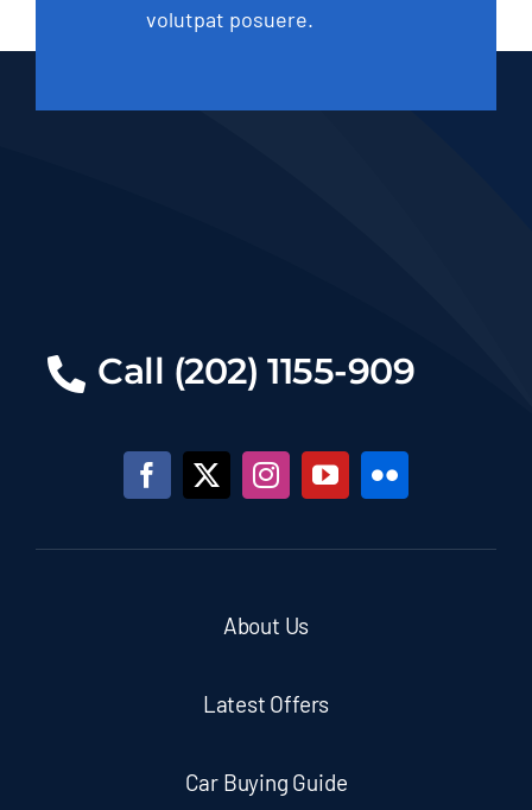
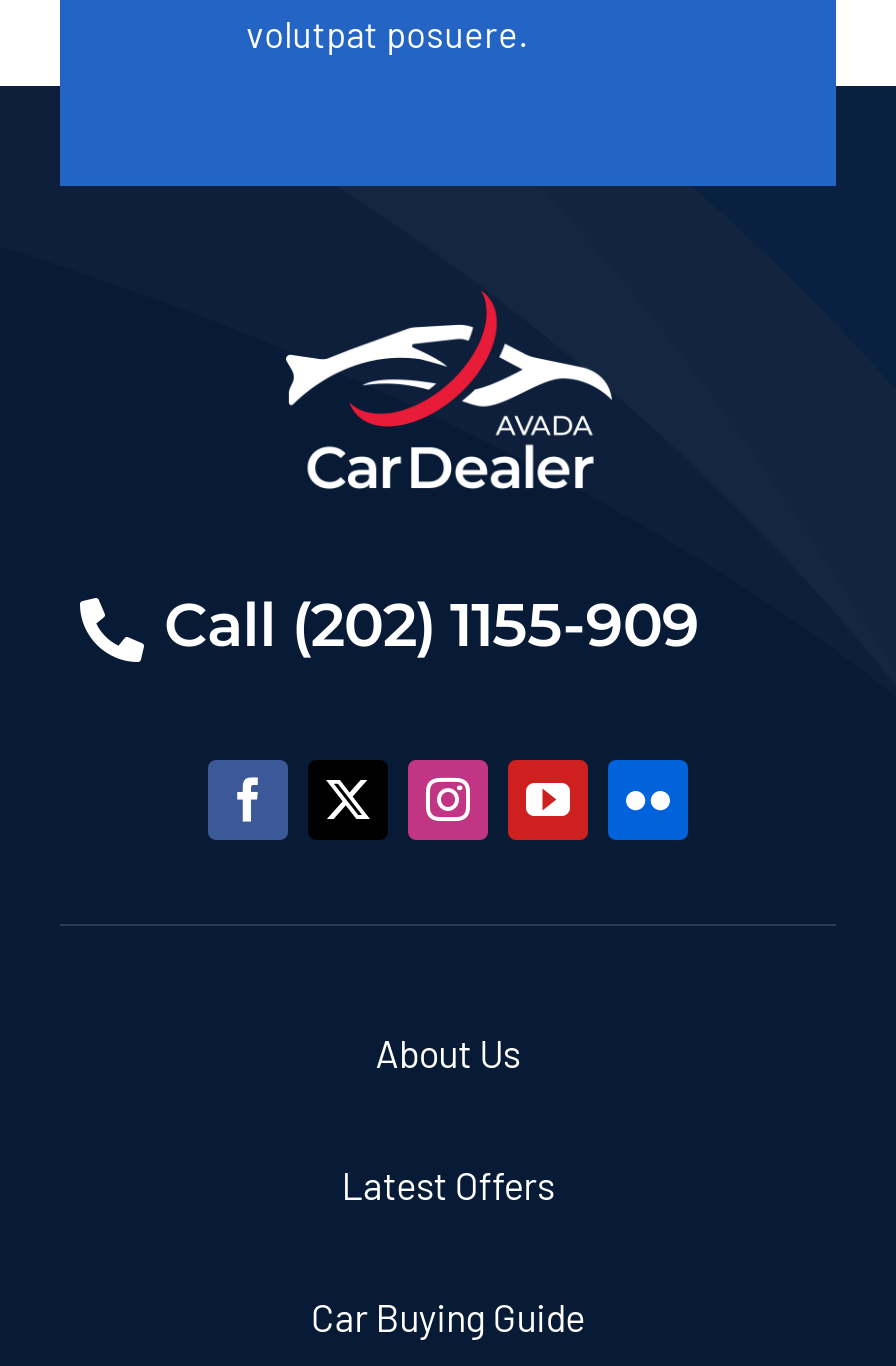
none -> [284,292,614,492] [image]

